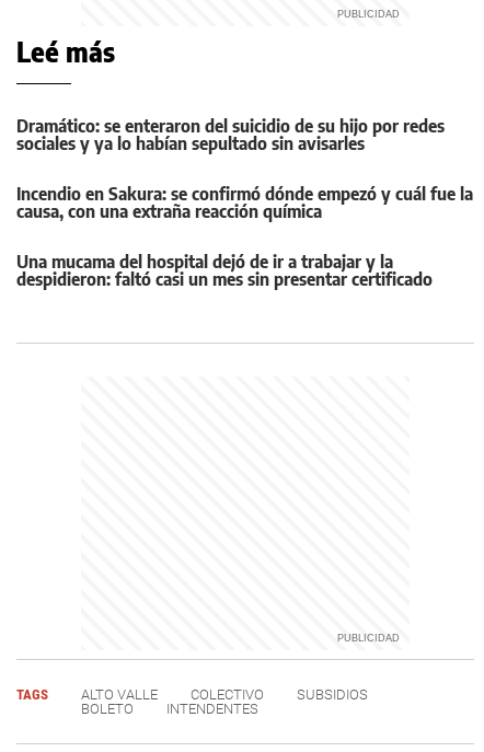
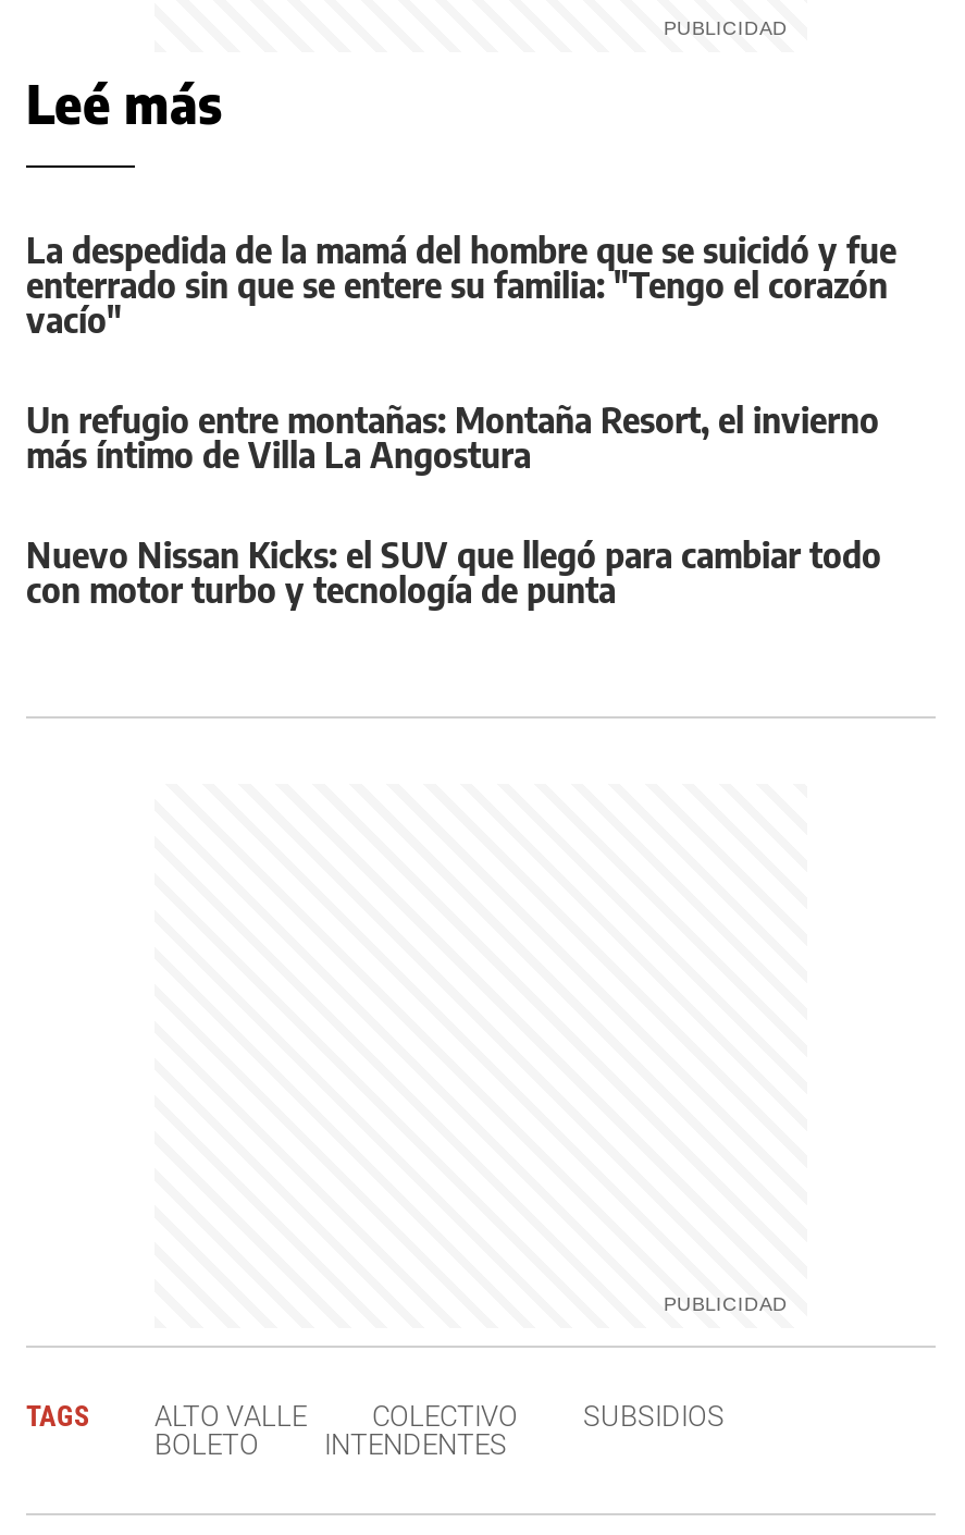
[16,114,445,154] Dramático: se enteraron del suicidio de su hijo por redes | sociales y ya lo habían sepultado sin avisarles -> [26,228,896,341] La despedida de la mamá del hombre que se suicidó y fue | enterrado sin que se entere su familia: "Tengo el corazón | vacío"
[16,182,473,222] Incendio en Sakura: se confirmó dónde empezó y cuál fue la | causa, con una extraña reacción química -> [26,398,879,476] Un refugio entre montañas: Montaña Resort, el invierno | más íntimo de Villa La Angostura
[16,250,433,290] Una mucama del hospital dejó de ir a trabajar y la | despidieron: faltó casi un mes sin presentar certificado -> [26,533,881,611] Nuevo Nissan Kicks: el SUV que llegó para cambiar todo | con motor turbo y tecnología de punta

